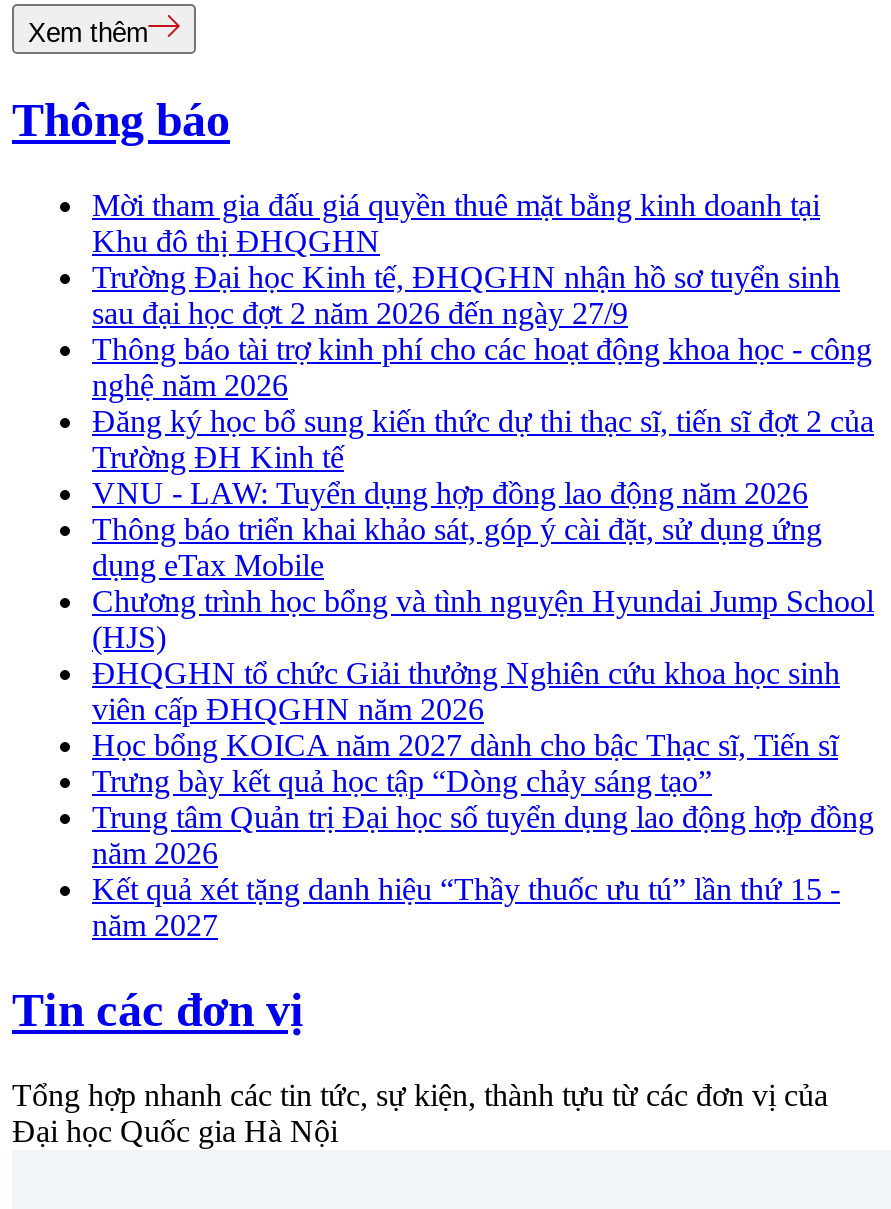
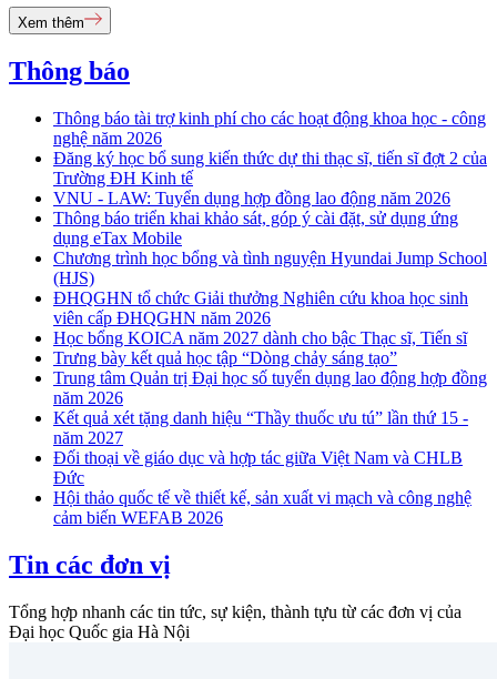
[92,188,840,330] Mời tham gia đấu giá quyền thuê mặt bằng kinh doanh tại | Khu đô thị ĐHQGHN | Trường Đại học Kinh tế, ĐHQGHN nhận hồ sơ tuyển sinh | sau đại học đợt 2 năm 2026 đến ngày 27/9 -> none
moved [92,332,874,942] -> [53,109,487,447]: Thông báo tài trợ kinh phí cho các hoạt động khoa học - công | nghệ năm 2026 | Đăng ký học bổ sung kiến thức dự thi thạc sĩ, tiến sĩ đợt 2 của | ... | Kết quả xét tặng danh hiệu “Thầy thuốc ưu tú” lần thứ 15 - | năm 2027
none -> [53,448,471,527] Đối thoại về giáo dục và hợp tác giữa Việt Nam và CHLB | Đức | Hội thảo quốc tế về thiết kế, sản xuất vi mạch và công nghệ | cảm biến WEFAB 2026

